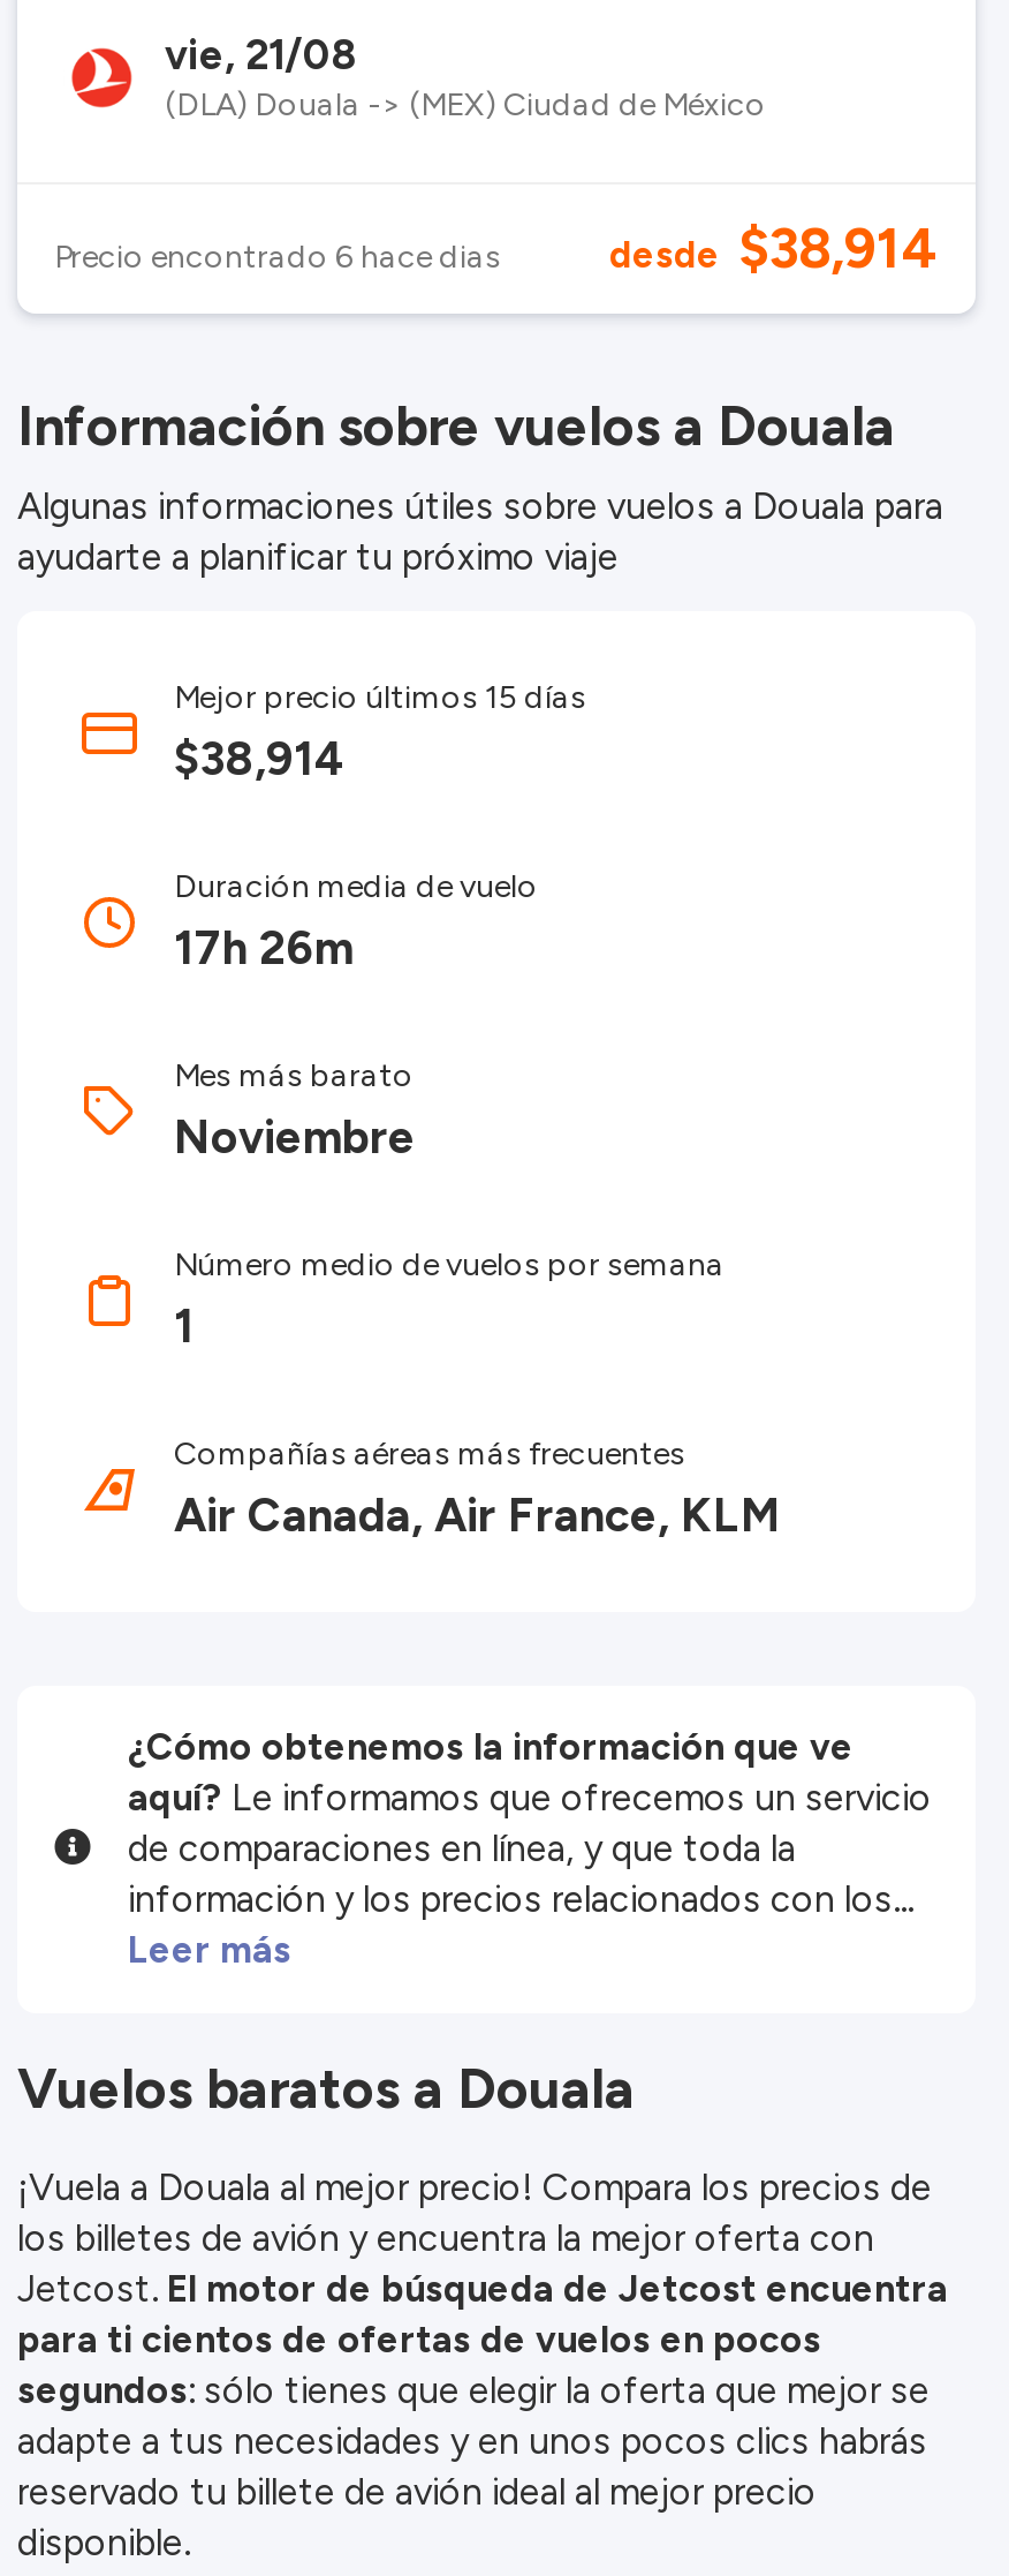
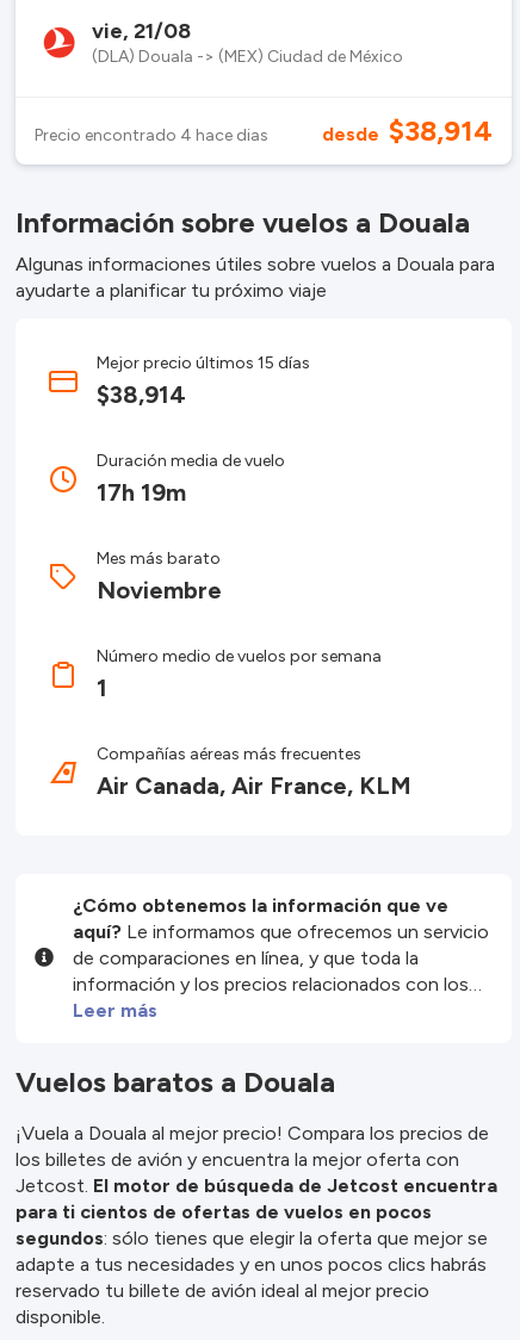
[54,238,501,277] Precio encontrado 6 hace dias -> [35,125,268,145] Precio encontrado 4 hace dias
[174,920,354,976] 17h 26m -> [97,478,186,507] 17h 19m

